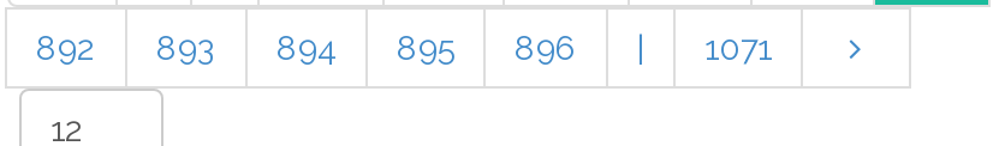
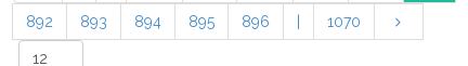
[704,29,772,67] 1071 -> [327,13,361,30] 1070

